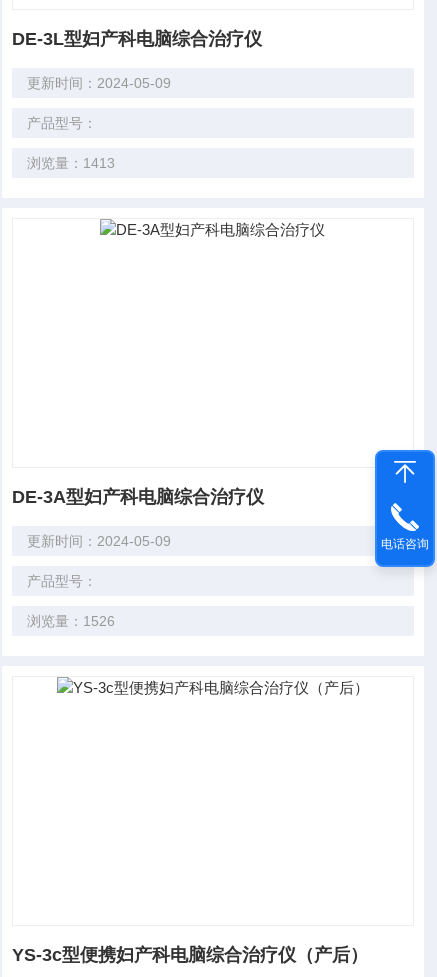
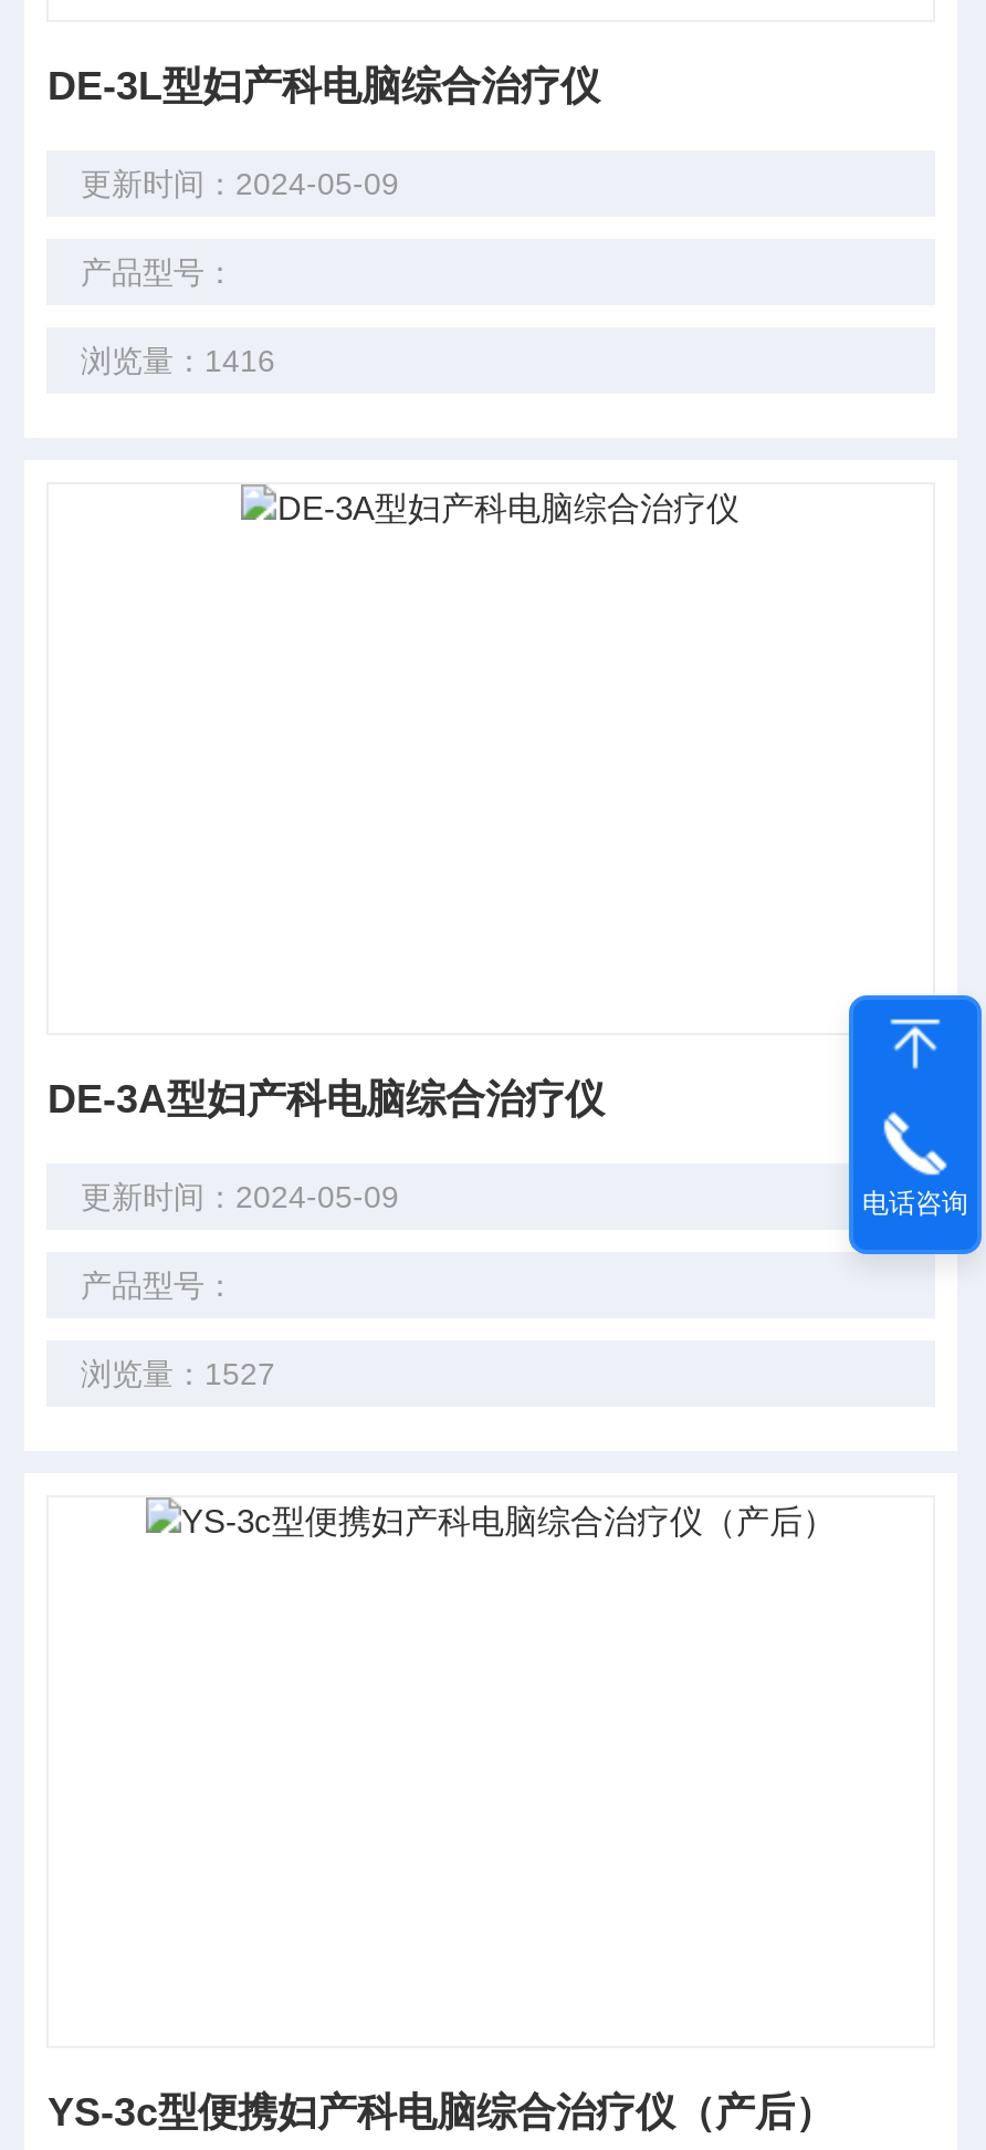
[27,155,115,171] 浏览量：1413 -> [80,343,275,378] 浏览量：1416
[27,613,115,629] 浏览量：1526 -> [80,1356,275,1391] 浏览量：1527

